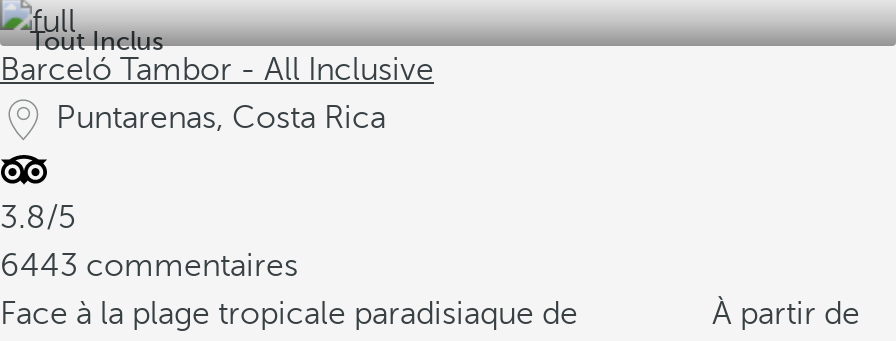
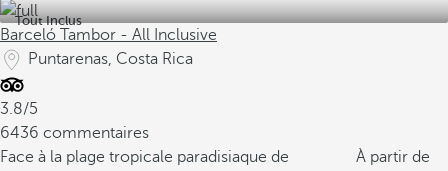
[0,248,298,284] 6443 commentaires -> [0,124,149,142] 6436 commentaires

